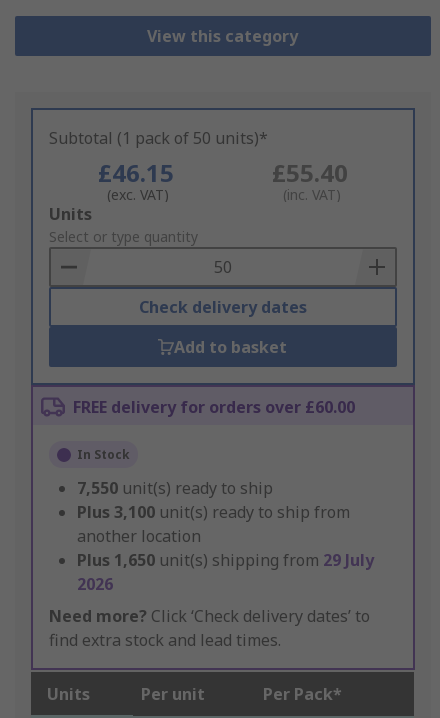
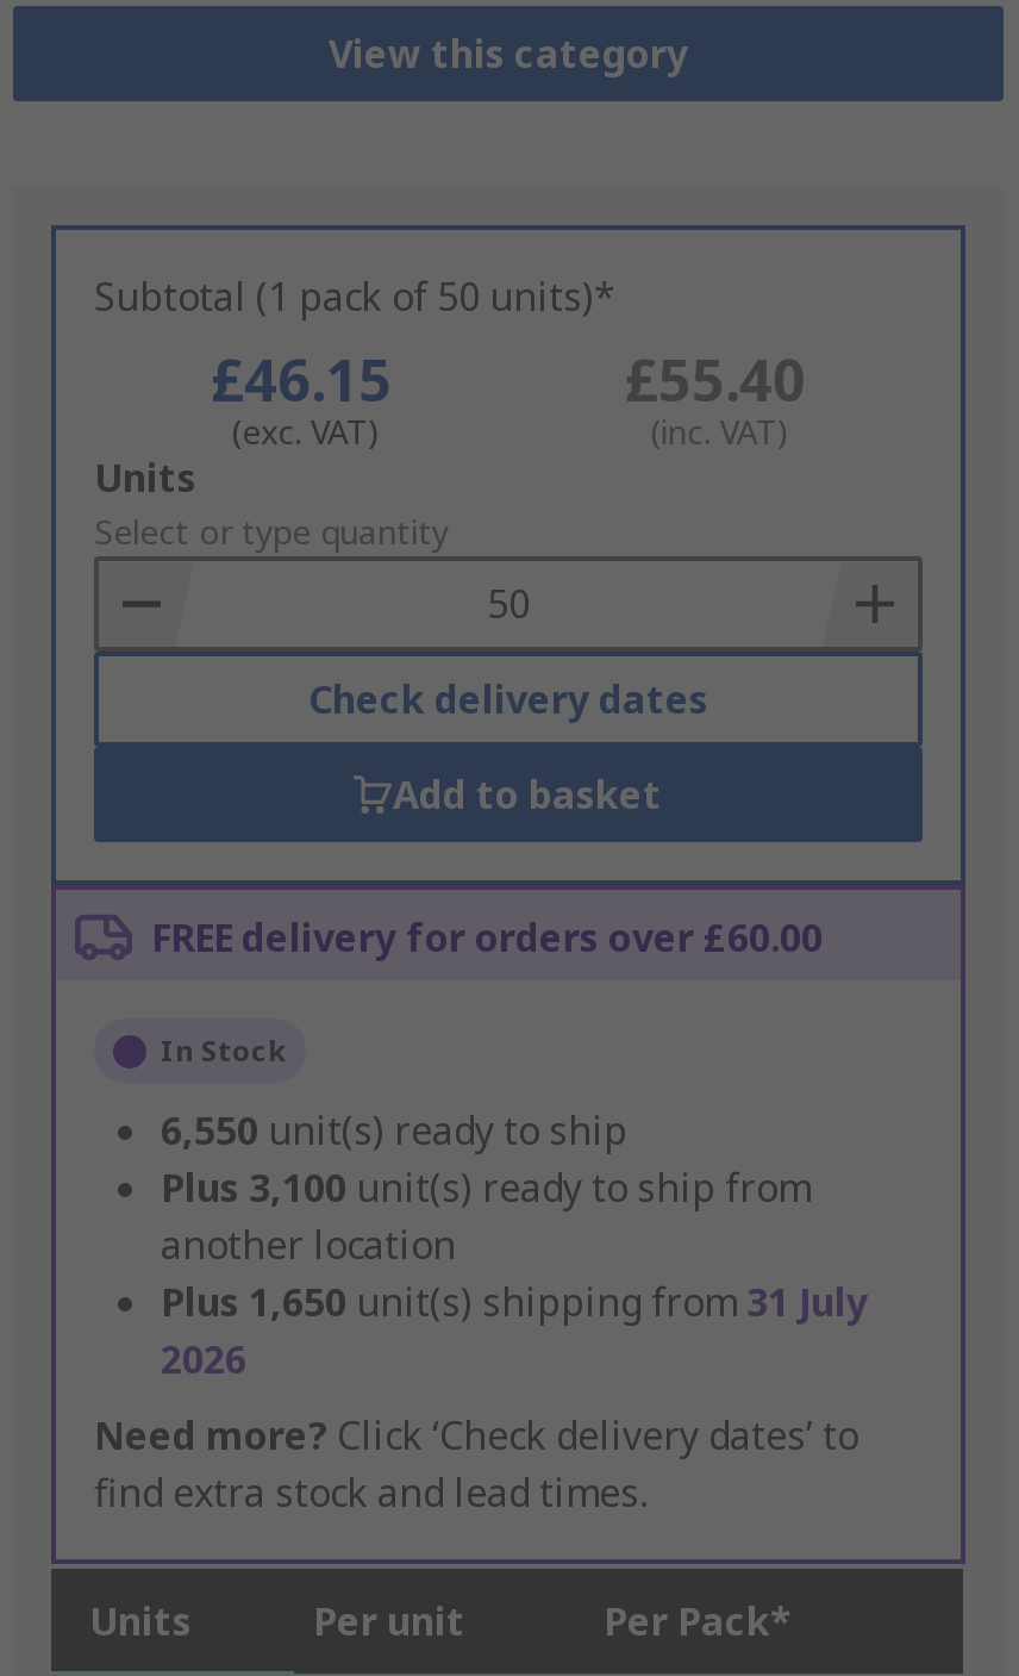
[77,477,273,499] 7,550 unit(s) ready to ship -> [161,1105,627,1158] 6,550 unit(s) ready to ship
[77,549,374,571] Plus 1,650 unit(s) shipping from 29 July -> [161,1277,868,1329] Plus 1,650 unit(s) shipping from 31 July

